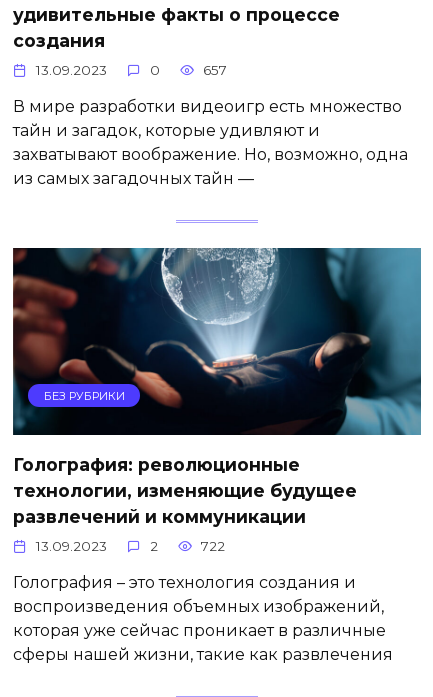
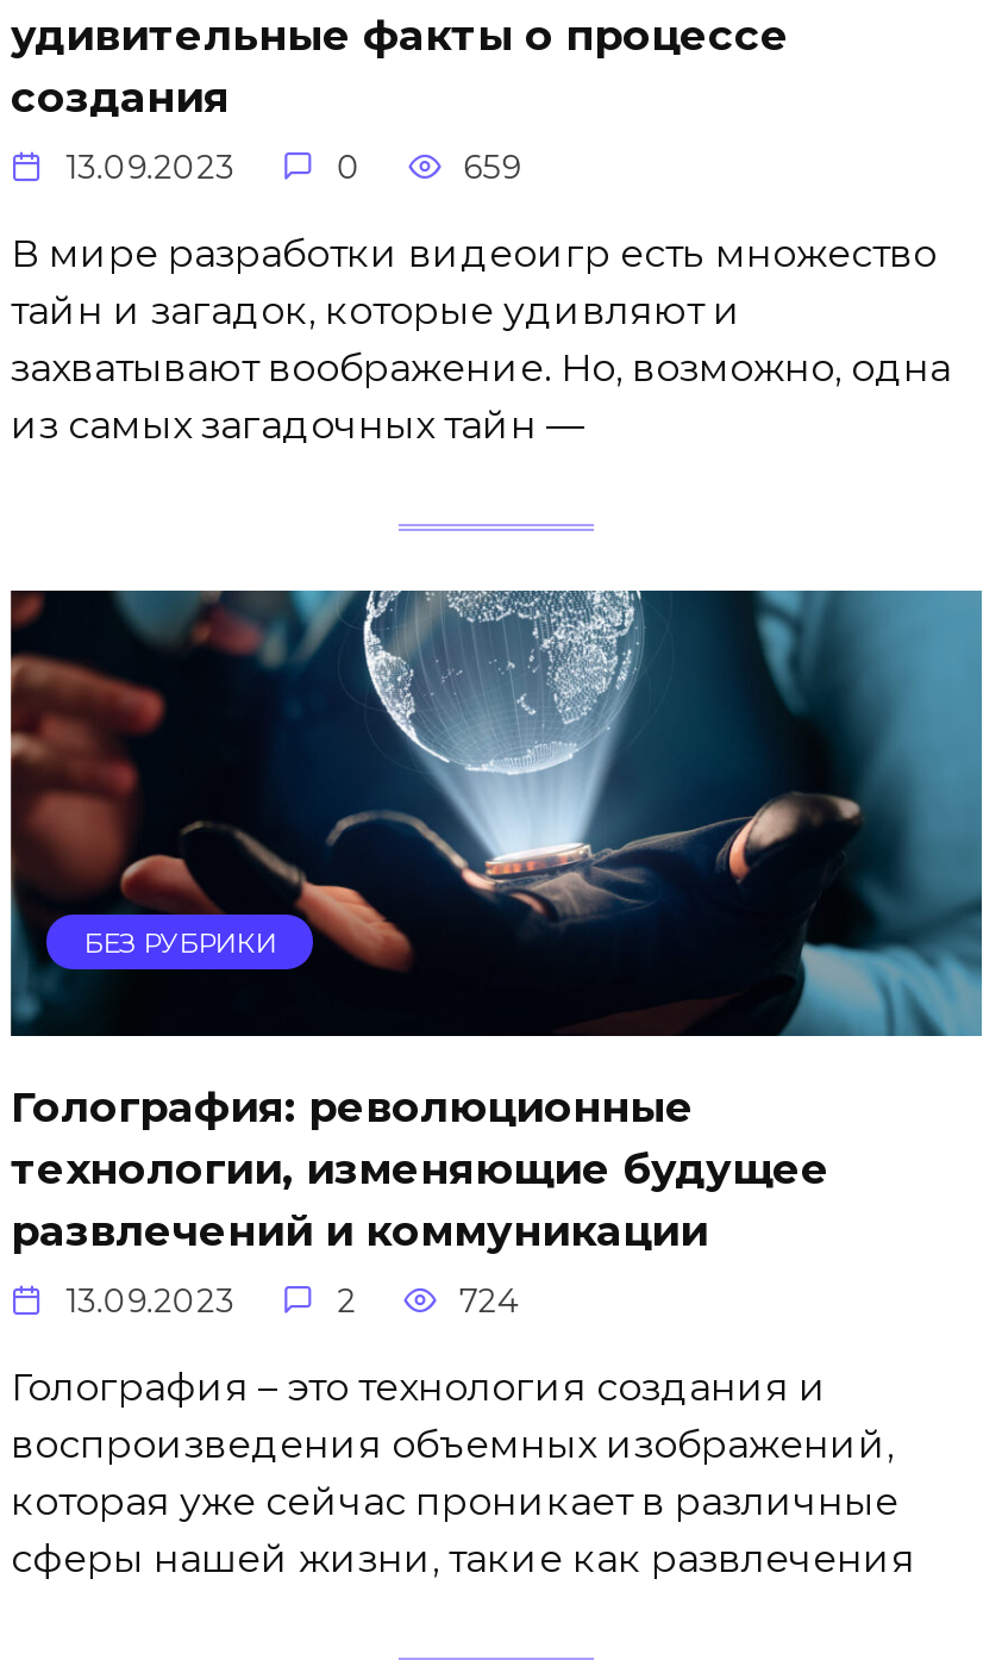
[203,62,227,78] 657 -> [464,149,521,187] 659
[201,538,225,554] 722 -> [459,1282,518,1320] 724

